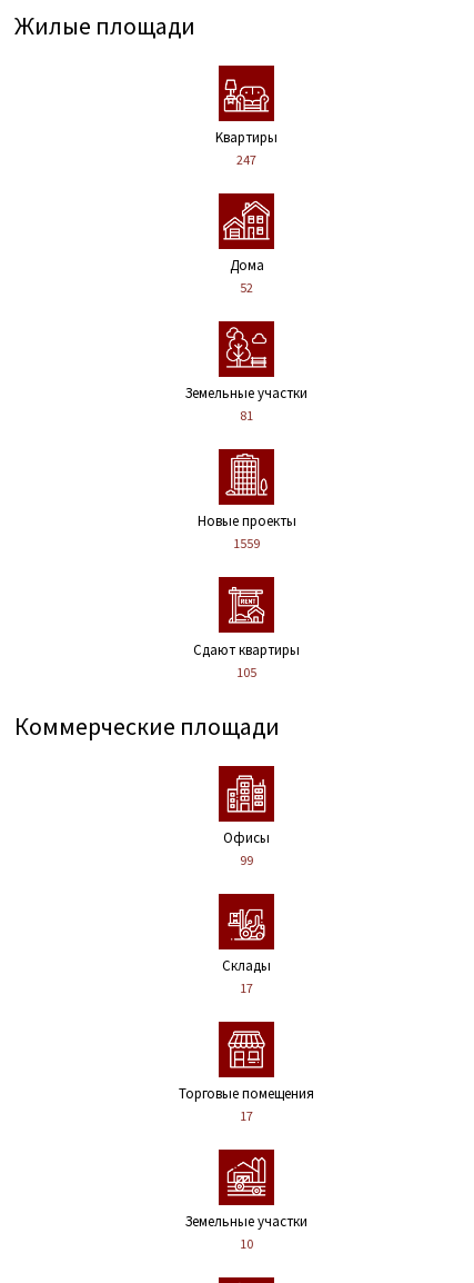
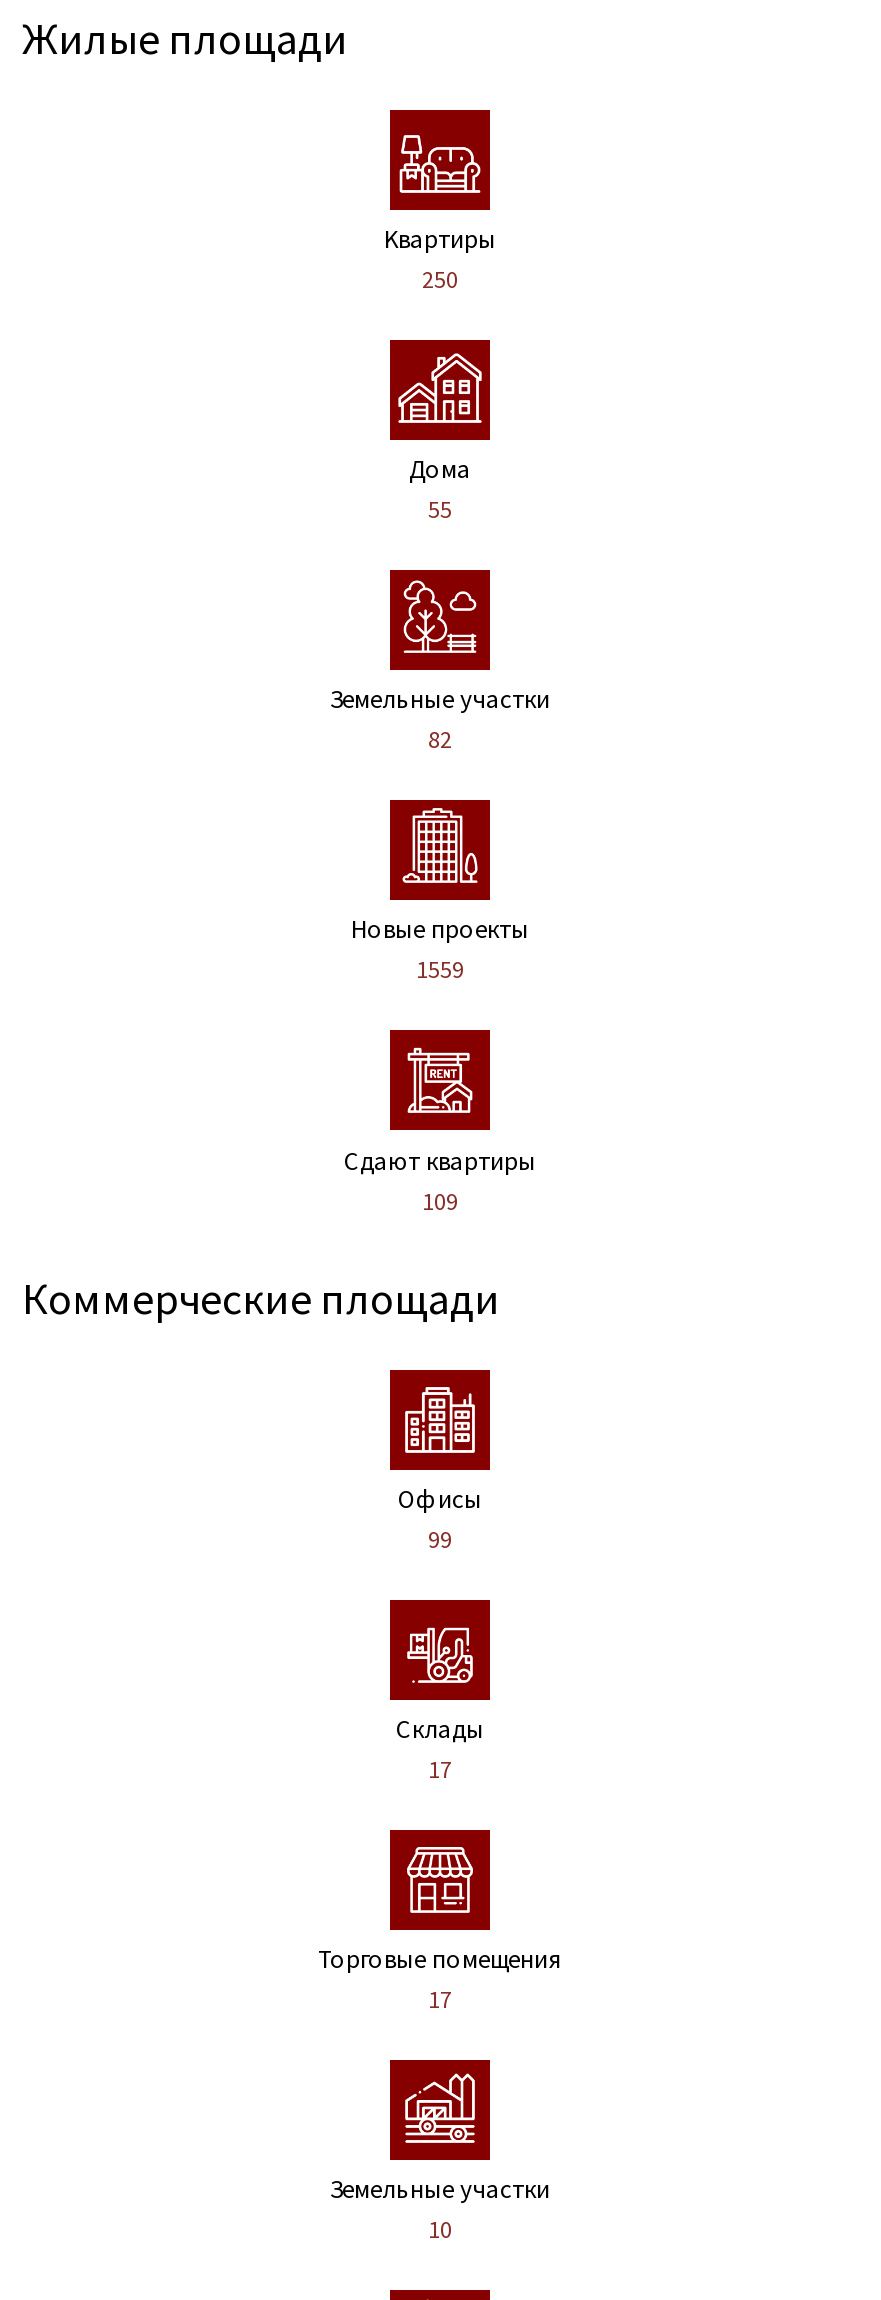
[236,151,256,168] 247 -> [422,264,458,294] 250
[240,279,253,296] 52 -> [428,494,452,524] 55
[240,407,253,424] 81 -> [428,724,452,754] 82
[236,663,256,680] 105 -> [422,1185,458,1215] 109

